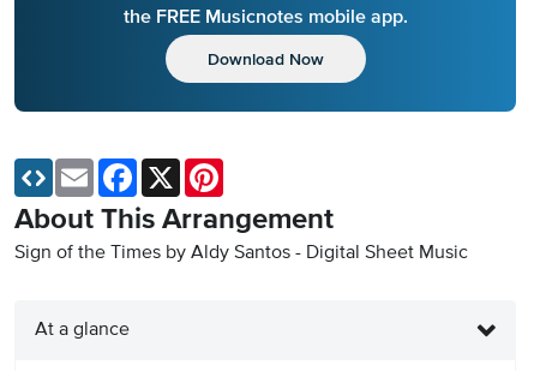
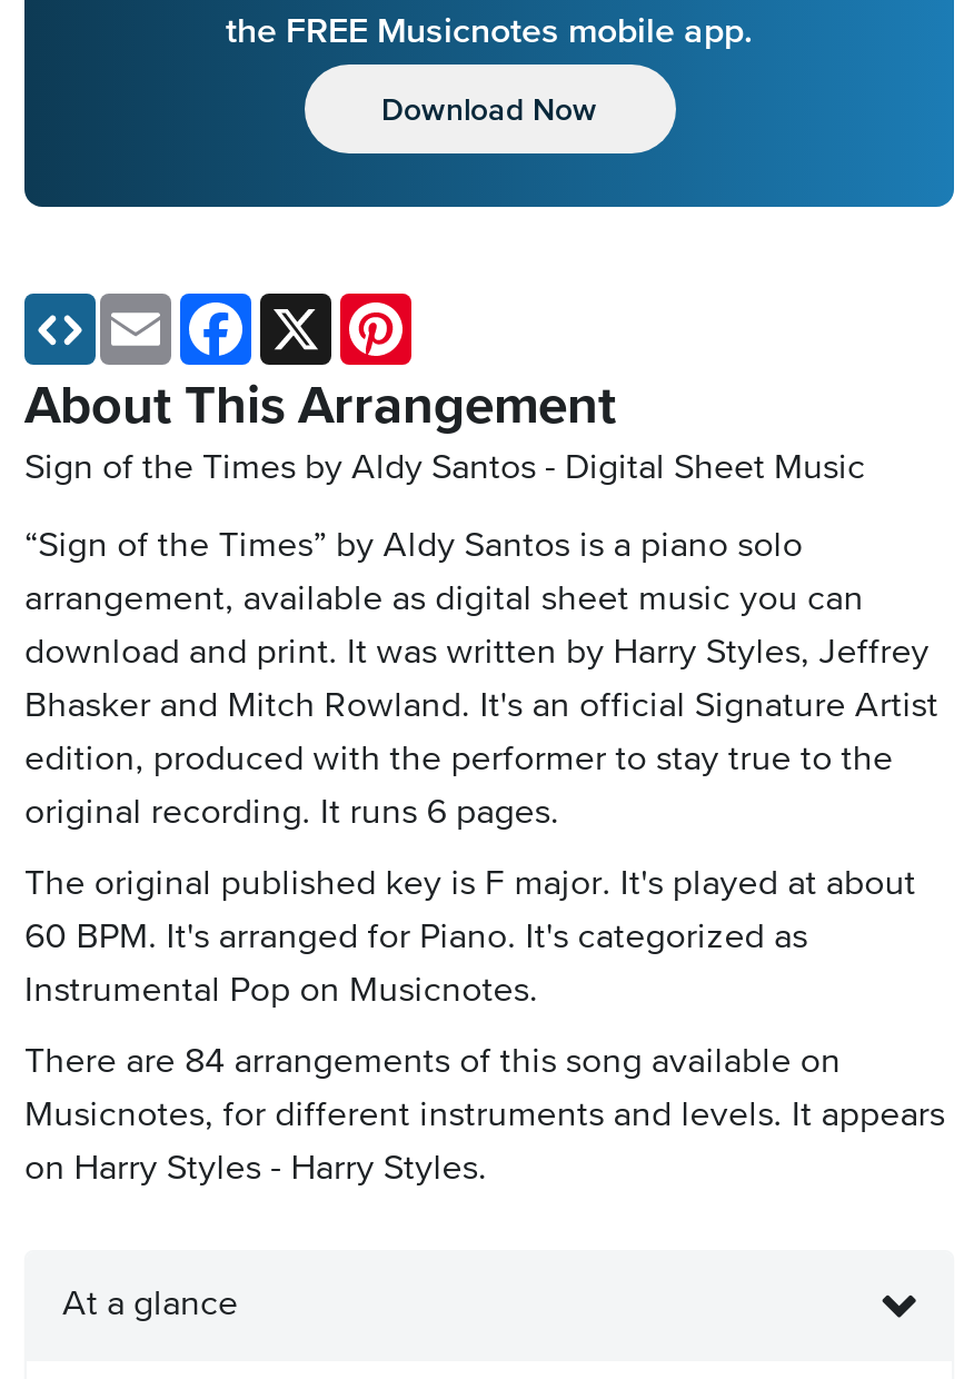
none -> [24,530,945,1188] “Sign of the Times” by Aldy Santos is a piano solo | arrangement, available as digital sheet music you can | download and print. It was written by Harry Styles, Jeffrey | Bhasker and Mitch Rowland. It's an official Signature Artist | edition, produced with the performer to stay true to the | original recording. It runs 6 pages. | The original published key is F major. It's played at about | 60 BPM. It's arranged for Piano. It's categorized as | Instrumental Pop on Musicnotes. | There are 84 arrangements of this song available on | Musicnotes, for different instruments and levels. It appears | on Harry Styles - Harry Styles.

